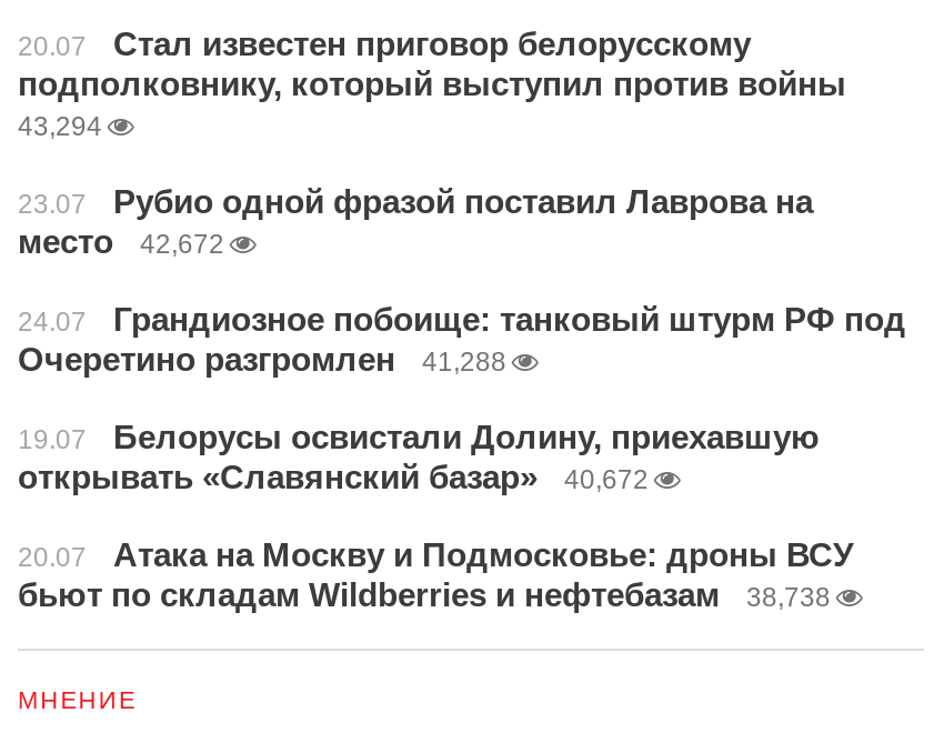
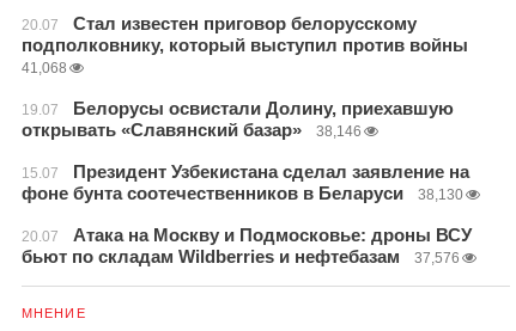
[18,111,906,378] 43,294 | 23.07 | Рубио одной фразой поставил Лаврова на | место | 42,672 | 24.07 | Грандиозное побоище: танковый штурм РФ под | Очеретино разгромлен | 41,288 -> [22,60,67,76] 41,068
moved [18,418,820,495] -> [22,98,454,140]: 19.07 | Белорусы освистали Долину, приехавшую | открывать «Славянский базар»
[564,464,649,495] 40,672 -> [22,123,469,203] 38,146 | 15.07 | Президент Узбекистана сделал заявление на | фоне бунта соотечественников в Беларуси | 38,130
[18,575,831,613] бьют по складам Wildberries и нефтебазам 38,738 -> [22,246,460,266] бьют по складам Wildberries и нефтебазам 37,576

